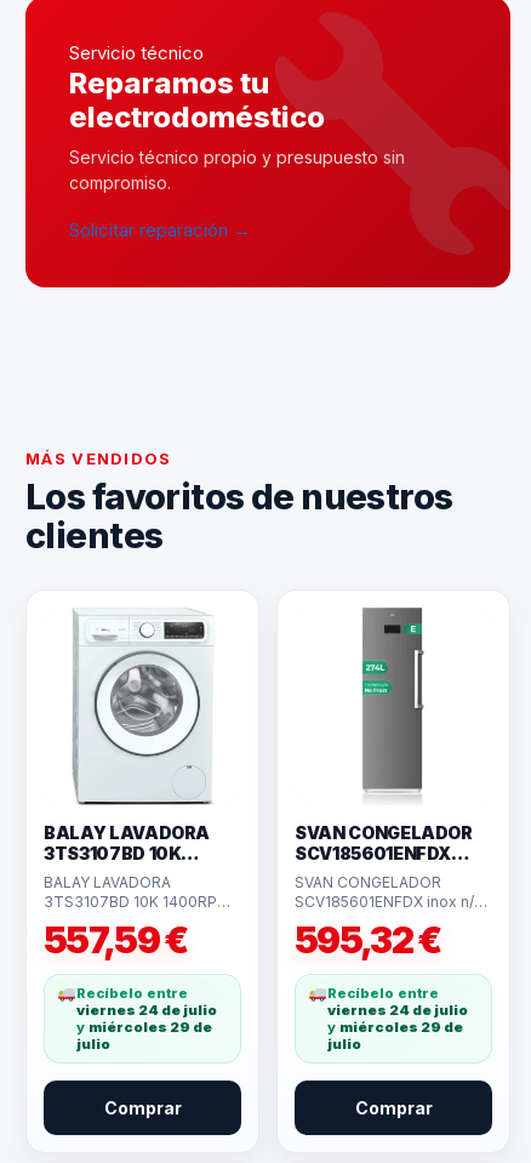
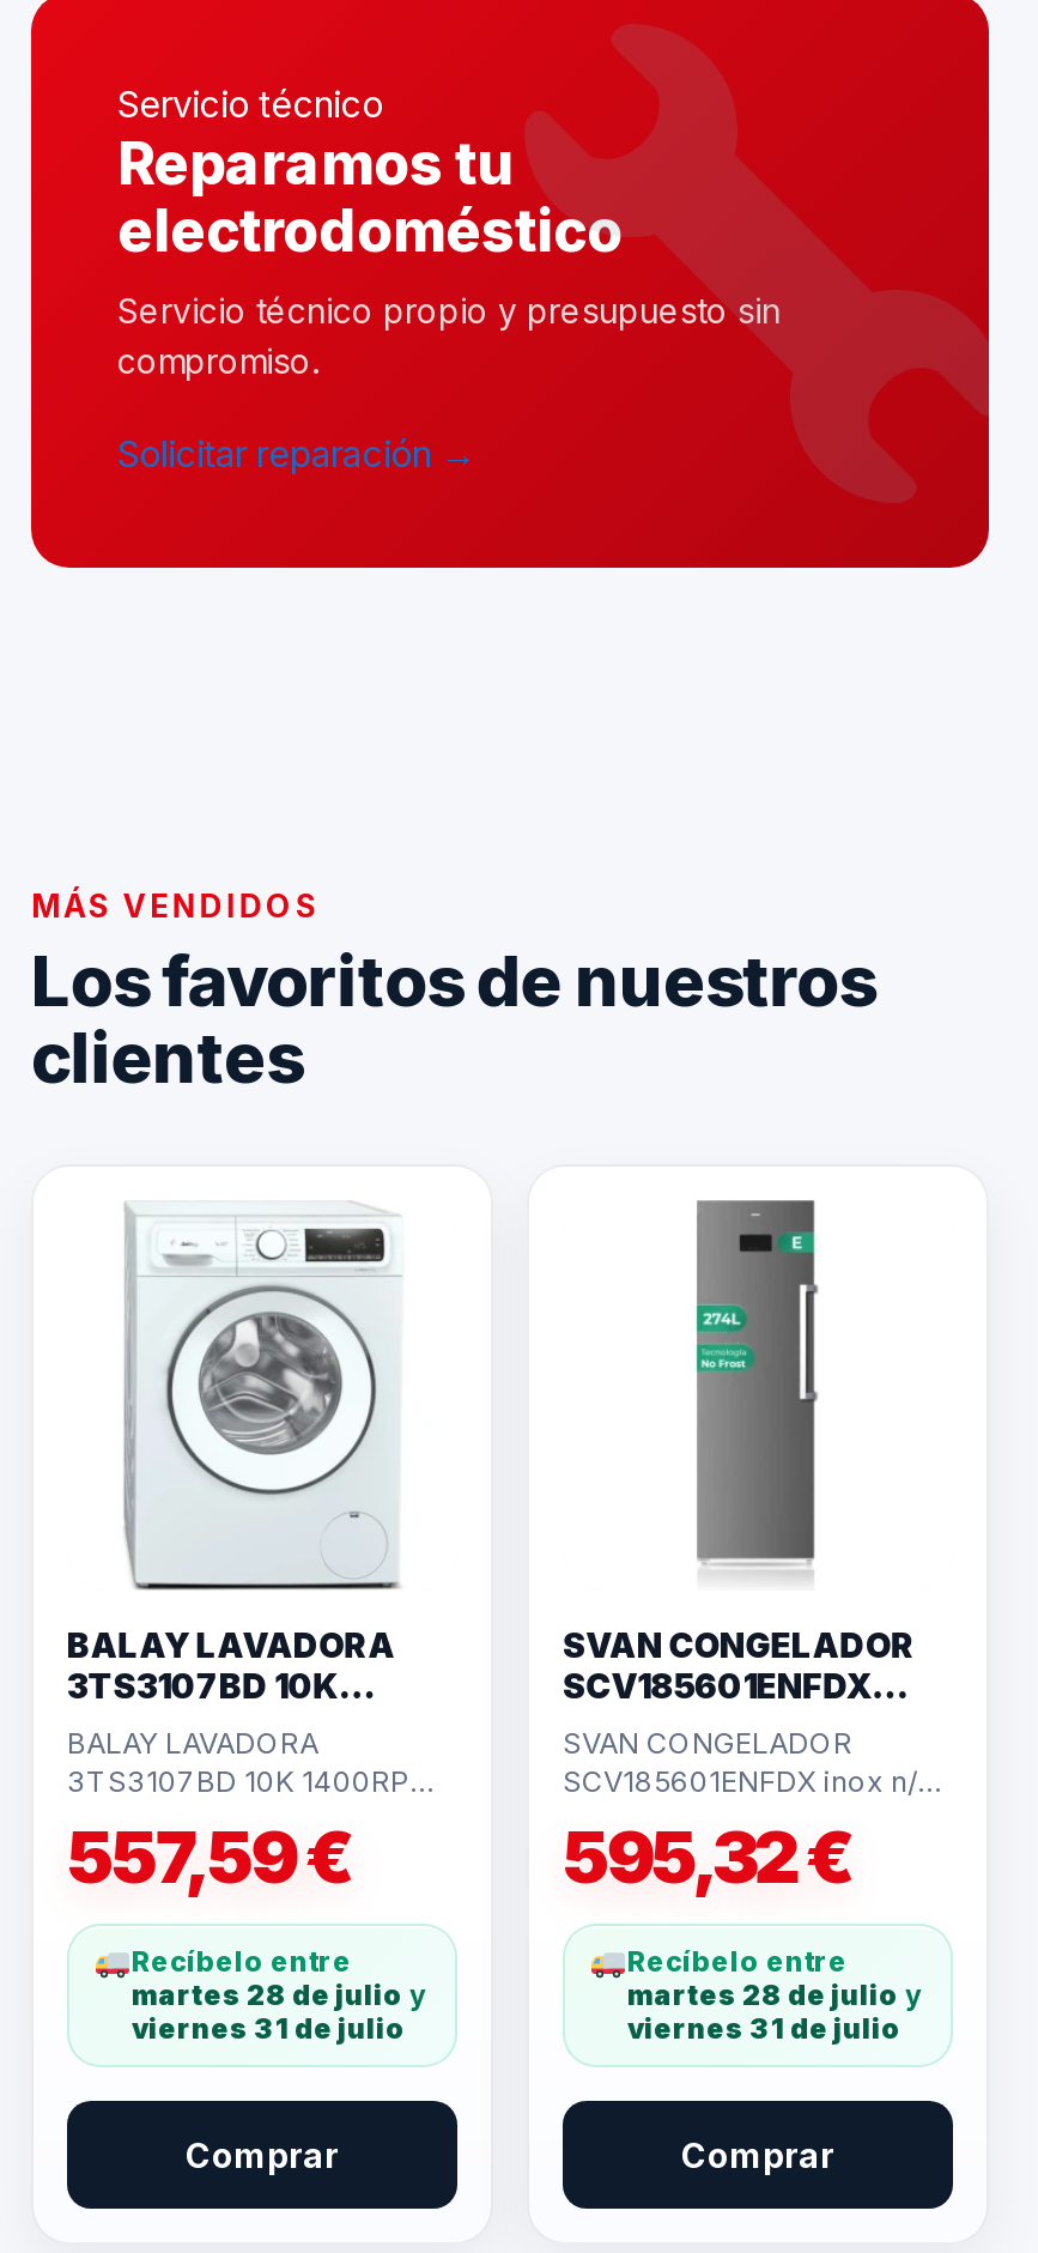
[76,1002,217,1053] viernes 24 de julio | y miércoles 29 de | julio -> [131,1979,426,2046] martes 28 de julio y | viernes 31 de julio
[327,1002,468,1053] viernes 24 de julio | y miércoles 29 de | julio -> [627,1979,922,2046] martes 28 de julio y | viernes 31 de julio

